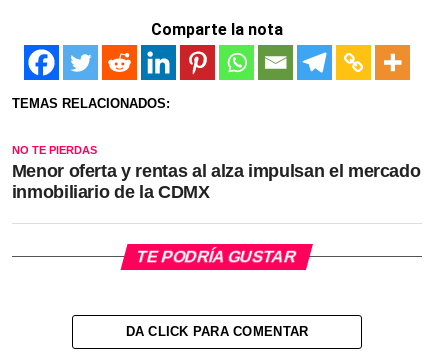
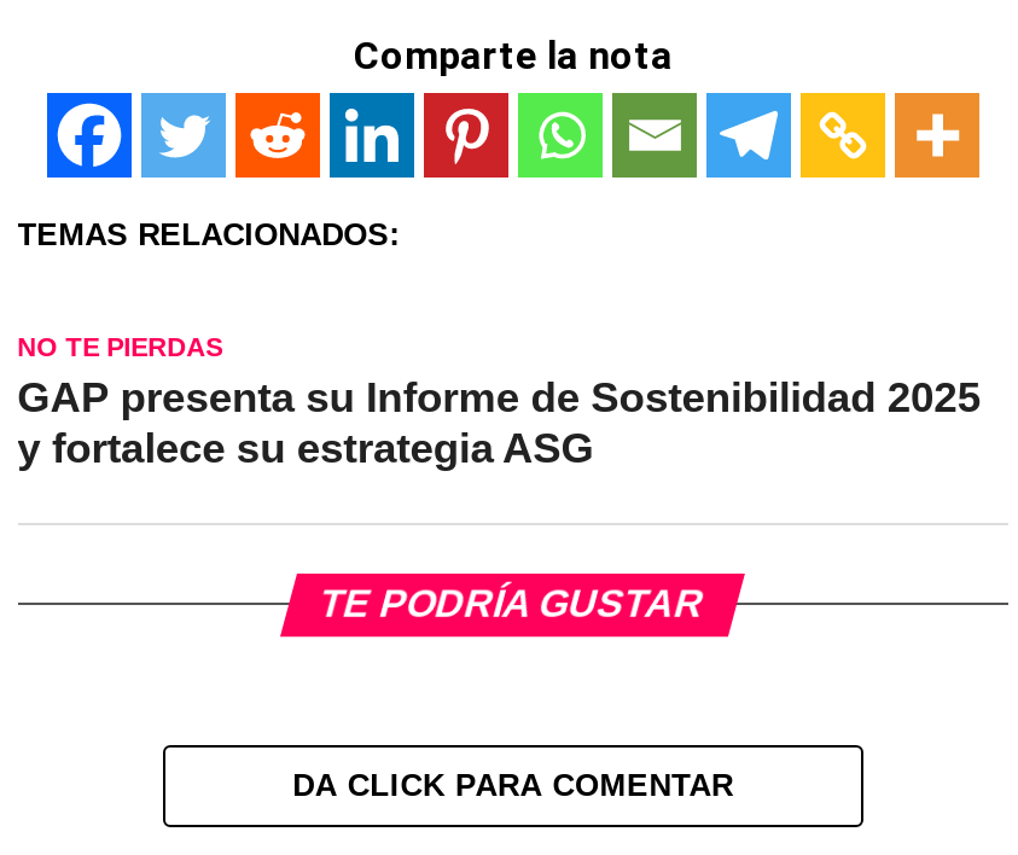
[12,161,420,202] Menor oferta y rentas al alza impulsan el mercado | inmobiliario de la CDMX -> [17,373,981,472] GAP presenta su Informe de Sostenibilidad 2025 | y fortalece su estrategia ASG

